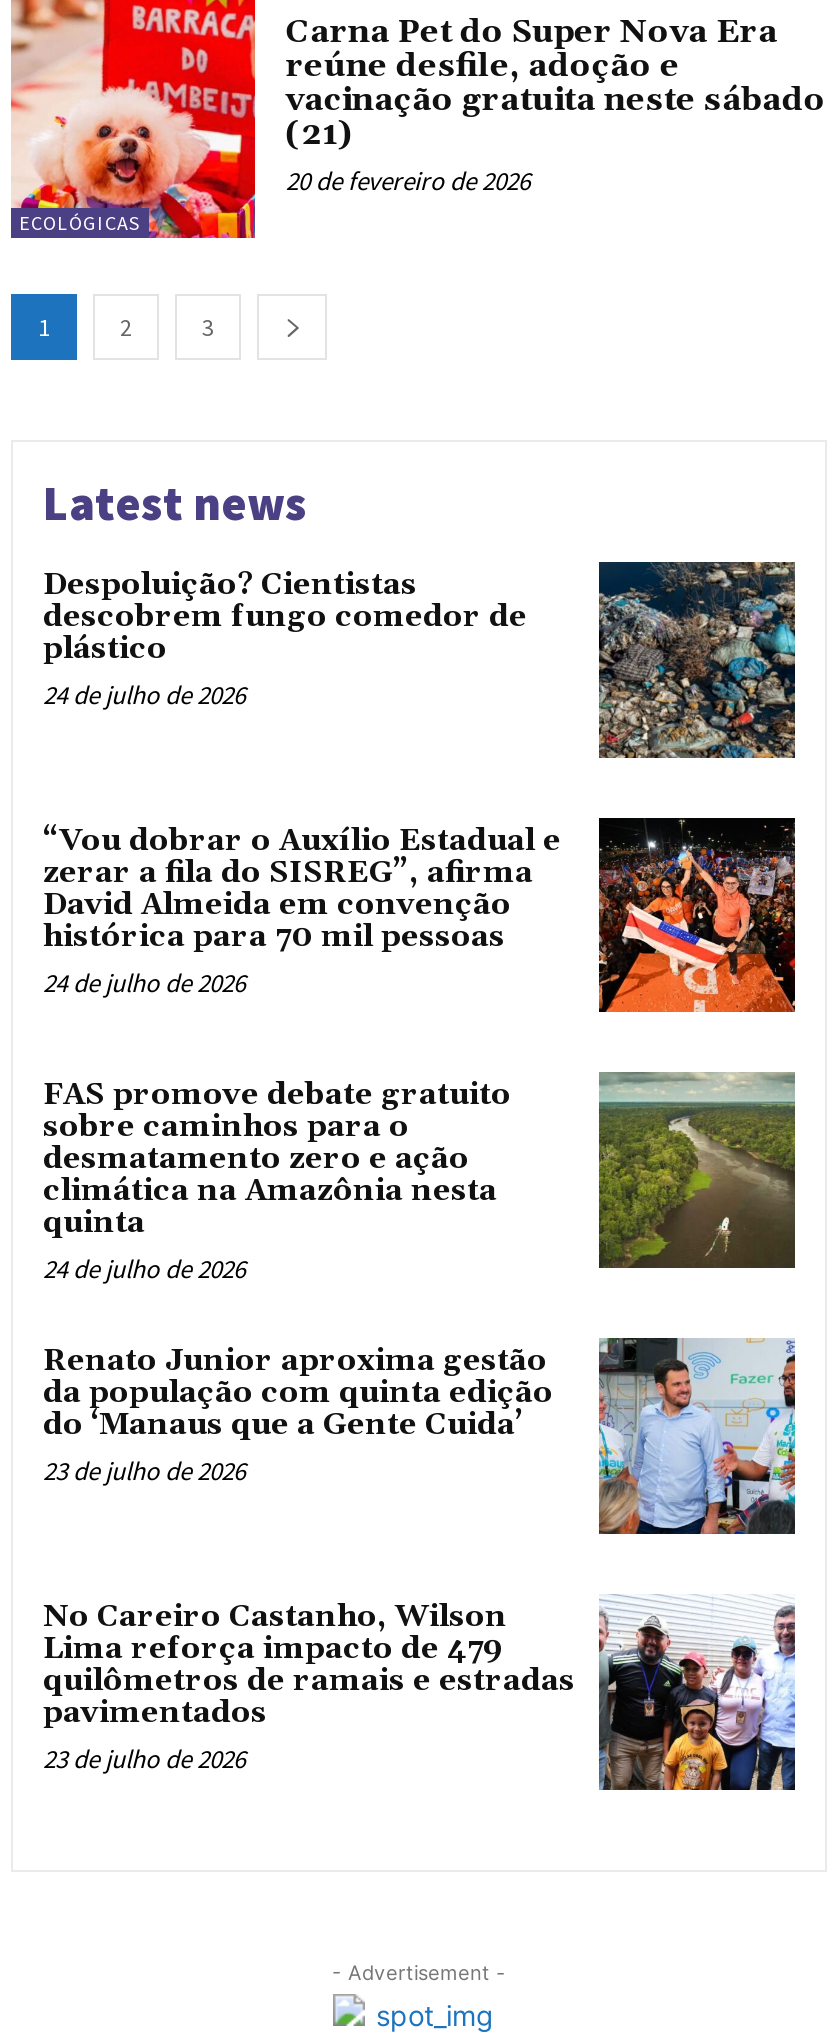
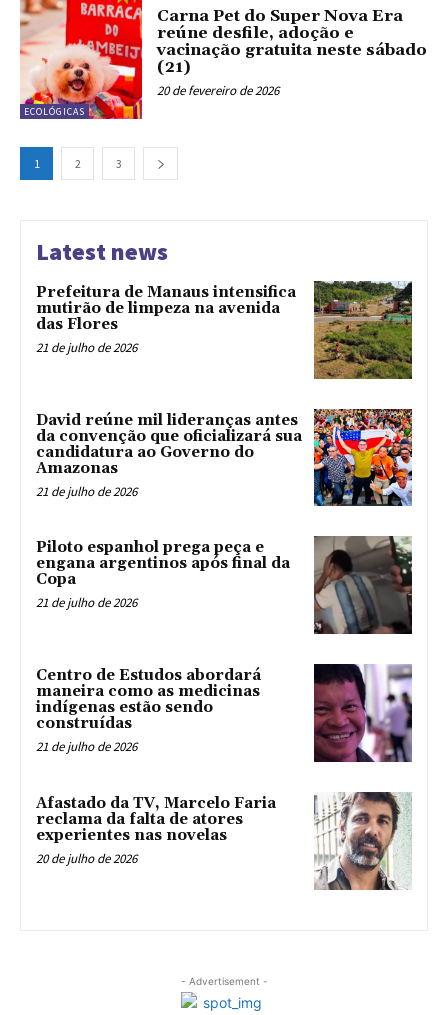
[43,560,797,760] [image] | Despoluição? Cientistas | descobrem fungo comedor de | plástico | 24 de julho de 2026 -> [36,281,412,380] [image] | Prefeitura de Manaus intensifica | mutirão de limpeza na avenida | das Flores | 21 de julho de 2026
[43,816,797,1014] [image] | “Vou dobrar o Auxílio Estadual e | zerar a fila do SISREG”, afirma | David Almeida em convenção | histórica para 70 mil pessoas | 24 de julho de 2026 -> [36,408,413,507] [image] | David reúne mil lideranças antes | da convenção que oficializará sua | candidatura ao Governo do | Amazonas | 21 de julho de 2026
[43,1077,511,1287] FAS promove debate gratuito | sobre caminhos para o | desmatamento zero e ação | climática na Amazônia nesta | quinta | 24 de julho de 2026 -> [36,538,290,611] Piloto espanhol prega peça e | engana argentinos após final da | Copa | 21 de julho de 2026
[599,1072,795,1268] [image] -> [314,536,412,634] [image]
[43,1343,553,1489] Renato Junior aproxima gestão | da população com quinta edição | do ‘Manaus que a Gente Cuida’ | 23 de julho de 2026 -> [36,666,261,755] Centro de Estudos abordará | maneira como as medicinas | indígenas estão sendo | construídas | 21 de julho de 2026
[597,1336,797,1536] [image] -> [313,664,413,763] [image]
[43,1594,797,1792] [image] | No Careiro Castanho, Wilson | Lima reforça impacto de 479 | quilômetros de ramais e estradas | pavimentados | 23 de julho de 2026 -> [36,791,412,890] [image] | Afastado da TV, Marcelo Faria | reclama da falta de atores | experientes nas novelas | 20 de julho de 2026

